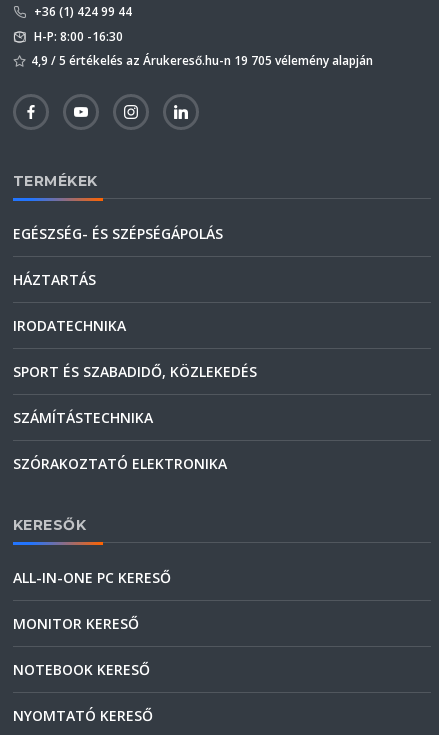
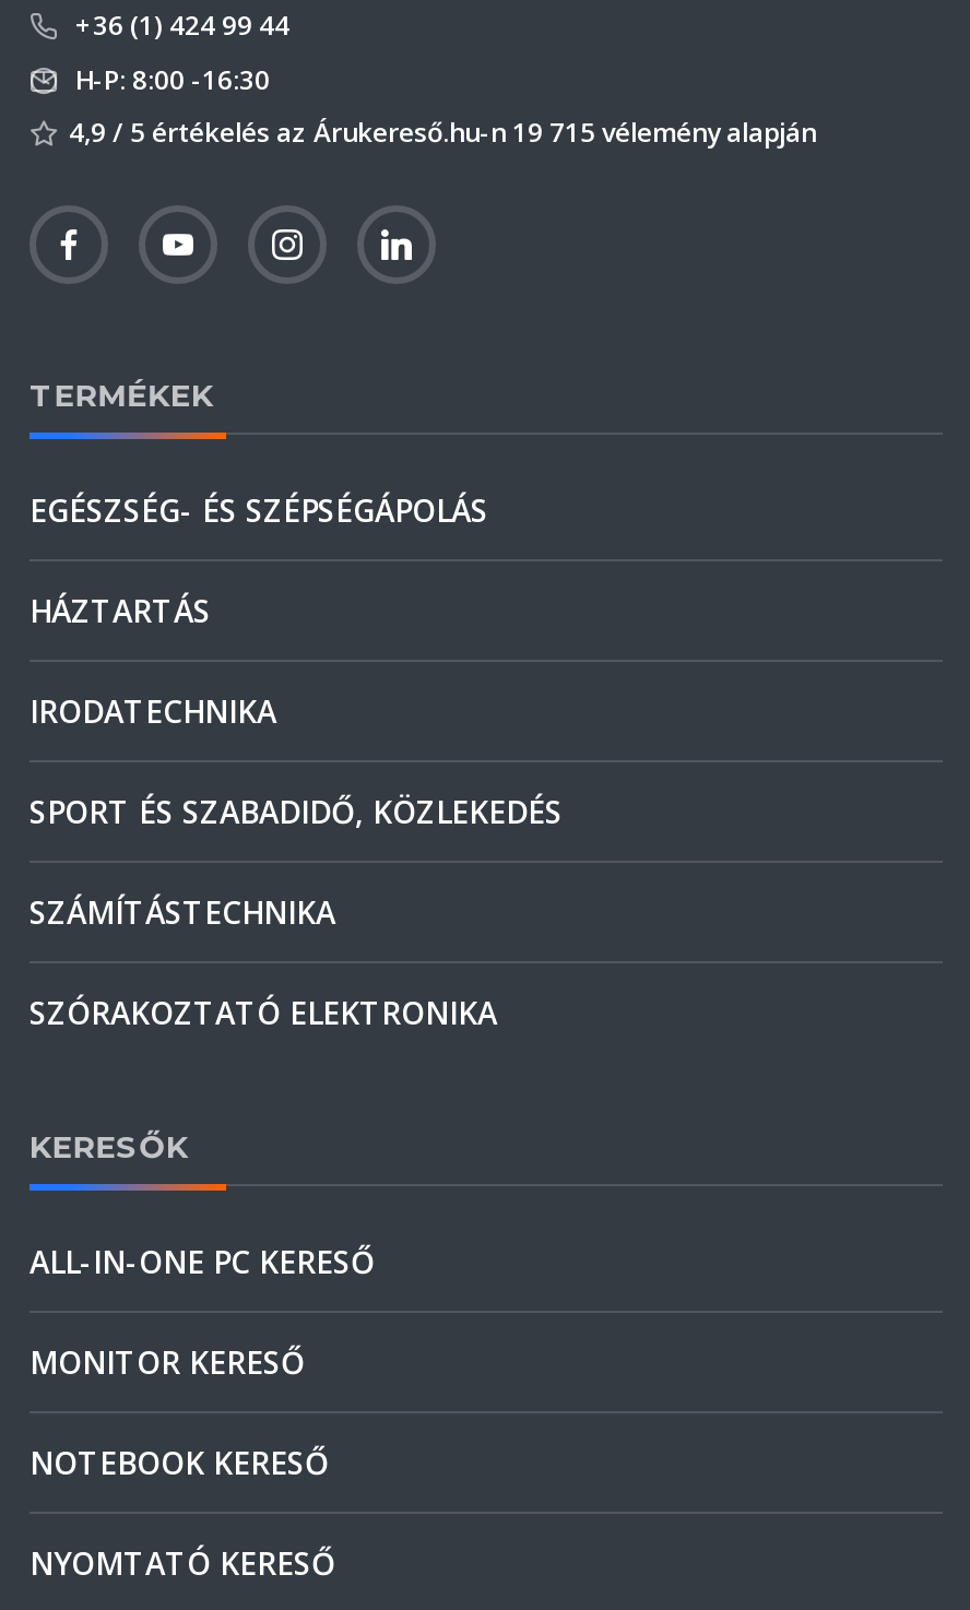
[31,52,373,69] 4,9 / 5 értékelés az Árukereső.hu-n 19 705 vélemény alapján -> [69,113,816,150] 4,9 / 5 értékelés az Árukereső.hu-n 19 715 vélemény alapján

